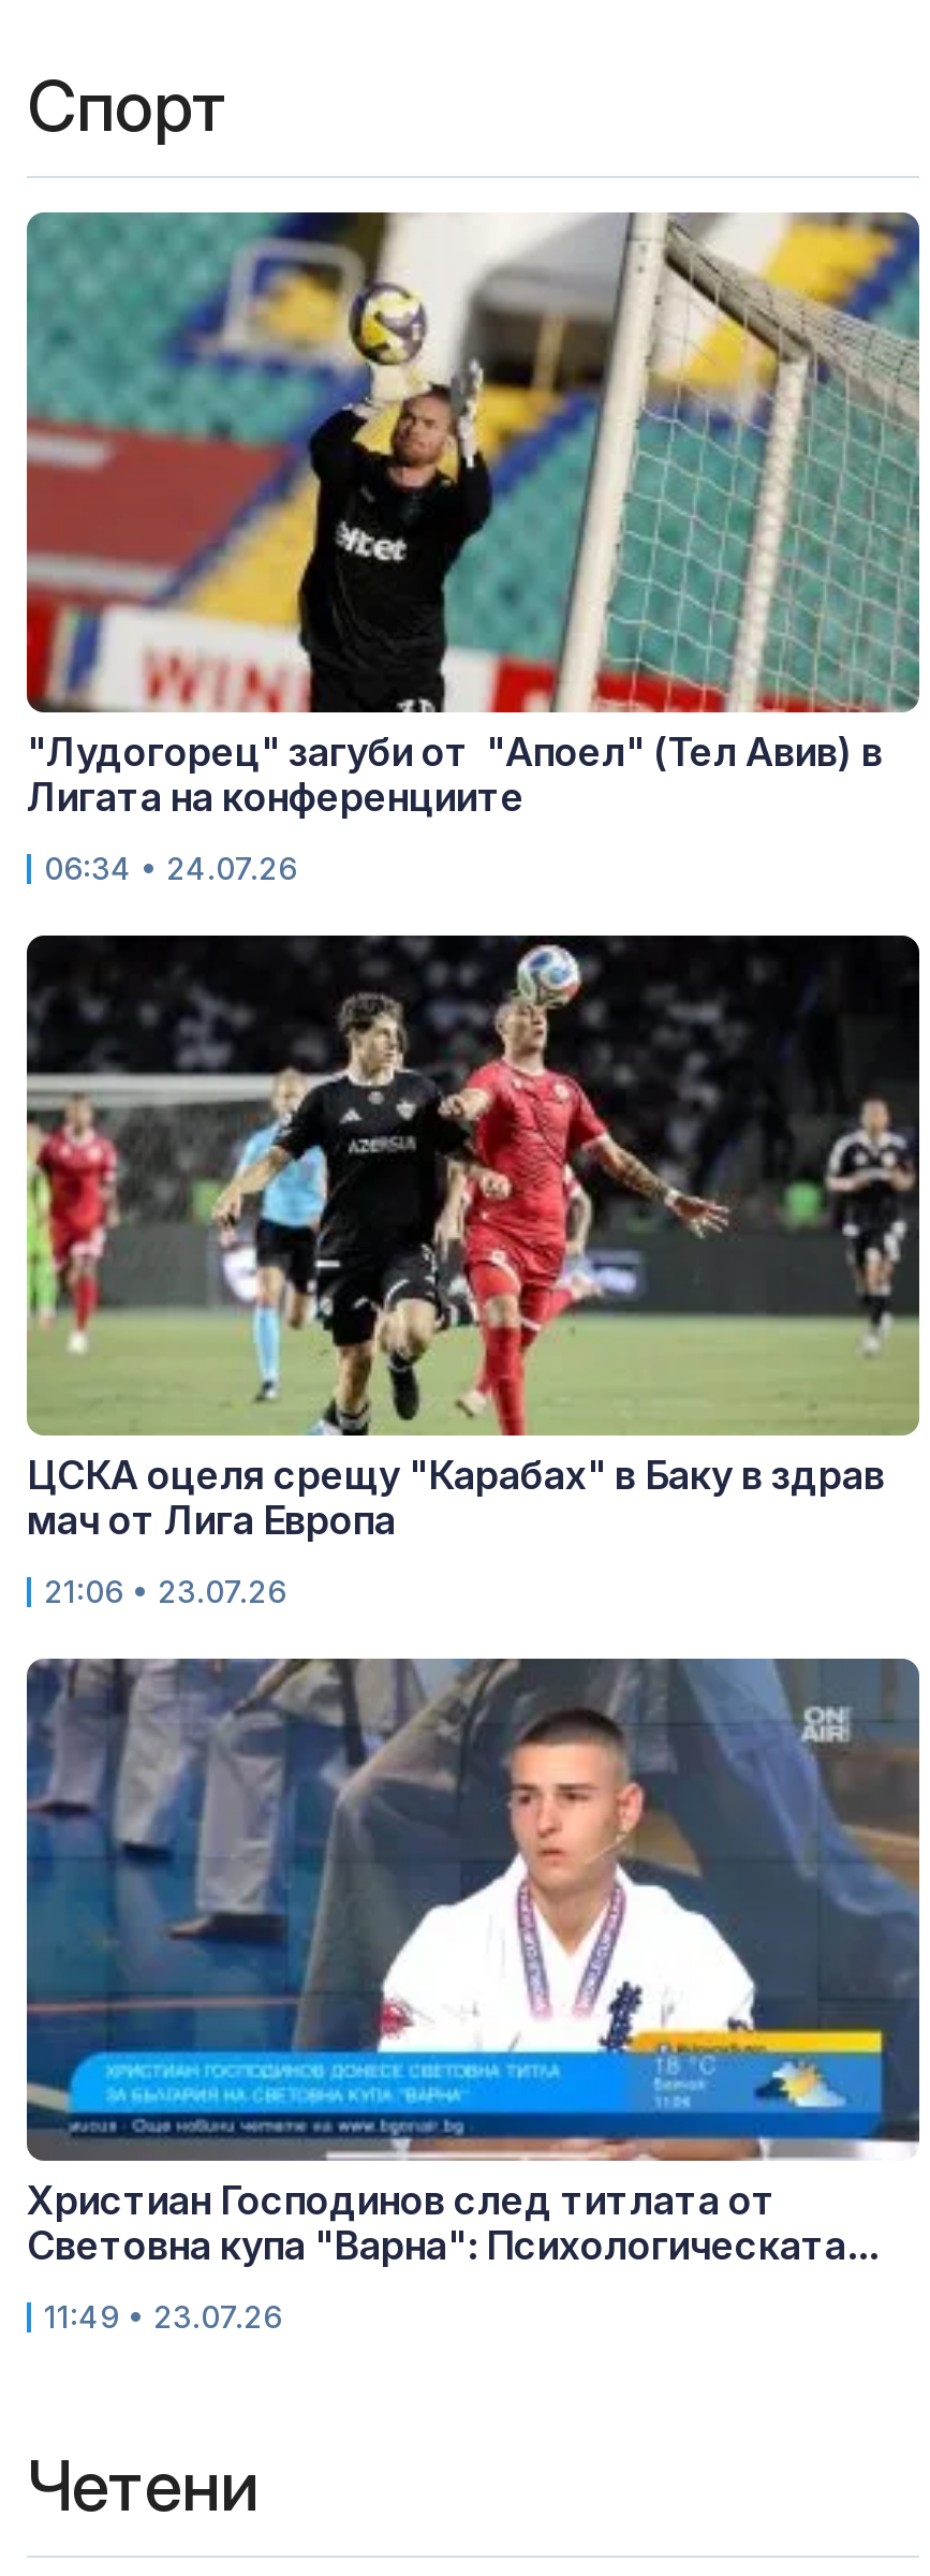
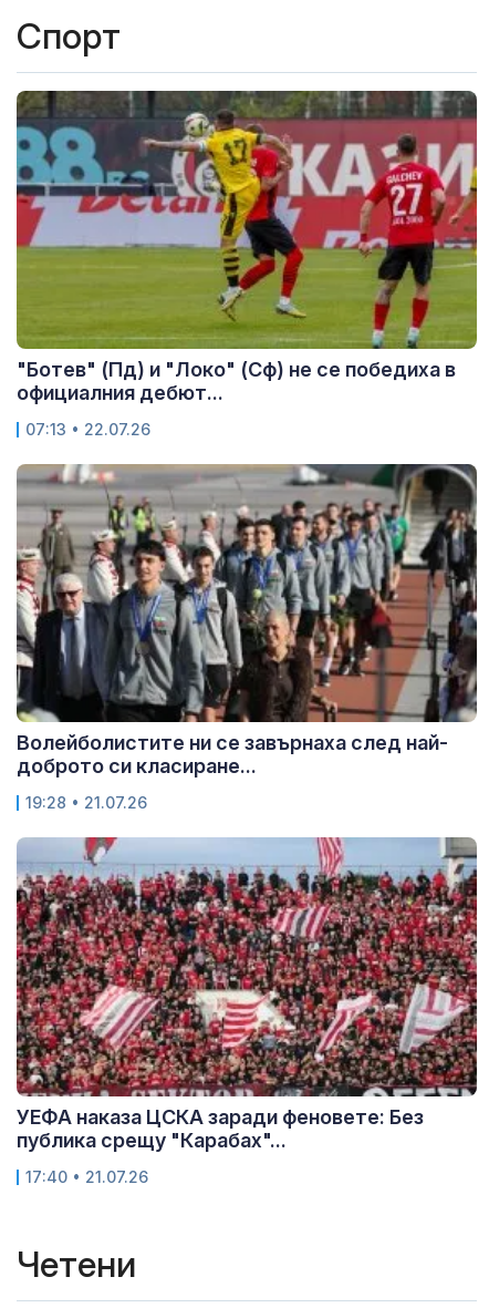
[25,210,921,820] [image] | "Лудогорец" загуби от "Апоел" (Тел Авив) в | Лигата на конференциите -> [15,90,478,404] [image] | "Ботев" (Пд) и "Локо" (Сф) не се победиха в | официалния дебют...
[44,850,297,887] 06:34 • 24.07.26 -> [25,420,150,439] 07:13 • 22.07.26
[25,933,919,1544] [image] | ЦСКА оцеля срещу "Карабах" в Баку в здрав | мач от Лига Европа -> [15,463,478,778] [image] | Волейболистите ни се завърнаха след най- | доброто си класиране...
[44,1574,286,1610] 21:06 • 23.07.26 -> [25,794,147,812] 19:28 • 21.07.26
[25,1657,921,2267] [image] | Христиан Господинов след титлата от | Световна купа "Варна": Психологическата... -> [15,836,478,1152] [image] | УЕФА наказа ЦСКА заради феновете: Без | публика срещу "Карабах"...
[44,2297,282,2334] 11:49 • 23.07.26 -> [25,1167,148,1186] 17:40 • 21.07.26

